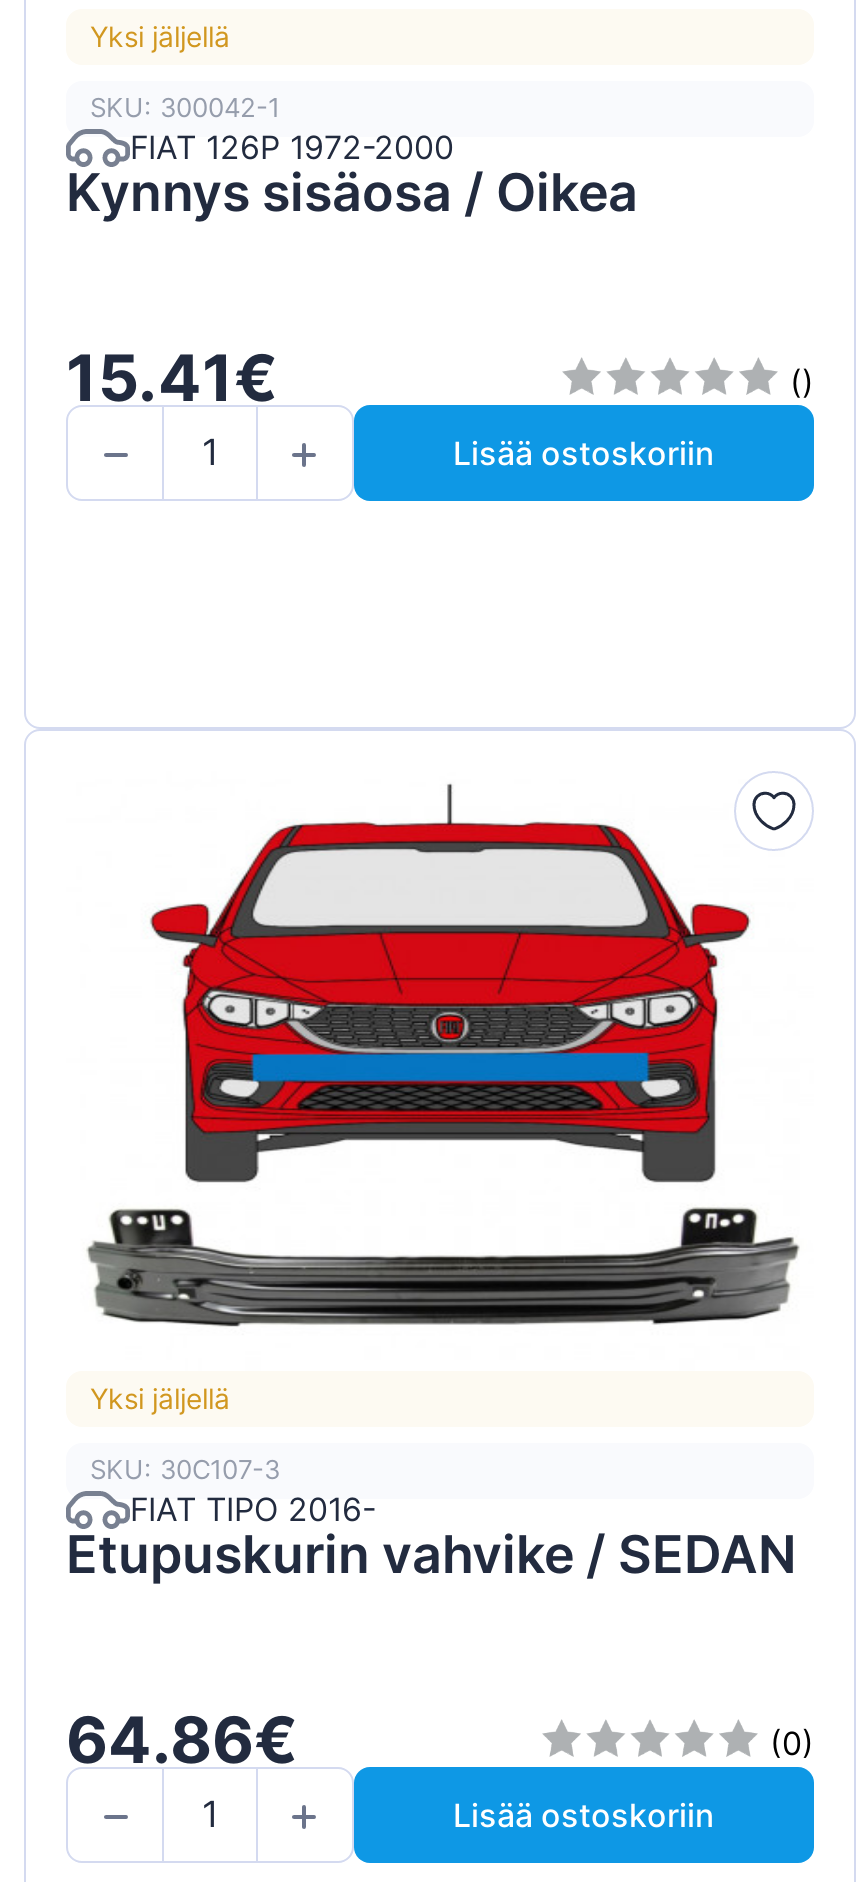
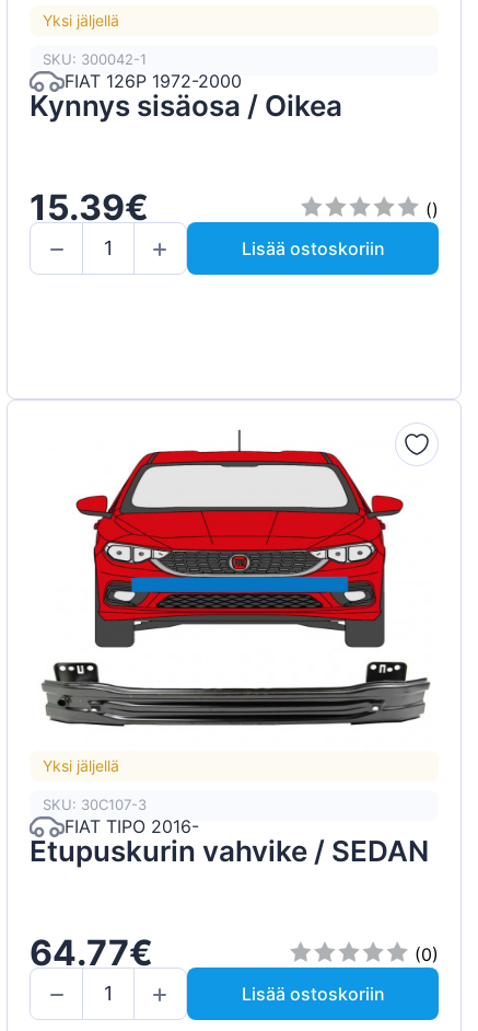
[66,339,278,417] 15.41€ -> [30,186,149,229] 15.39€
[66,1701,298,1779] 64.86€ -> [30,932,153,974] 64.77€

